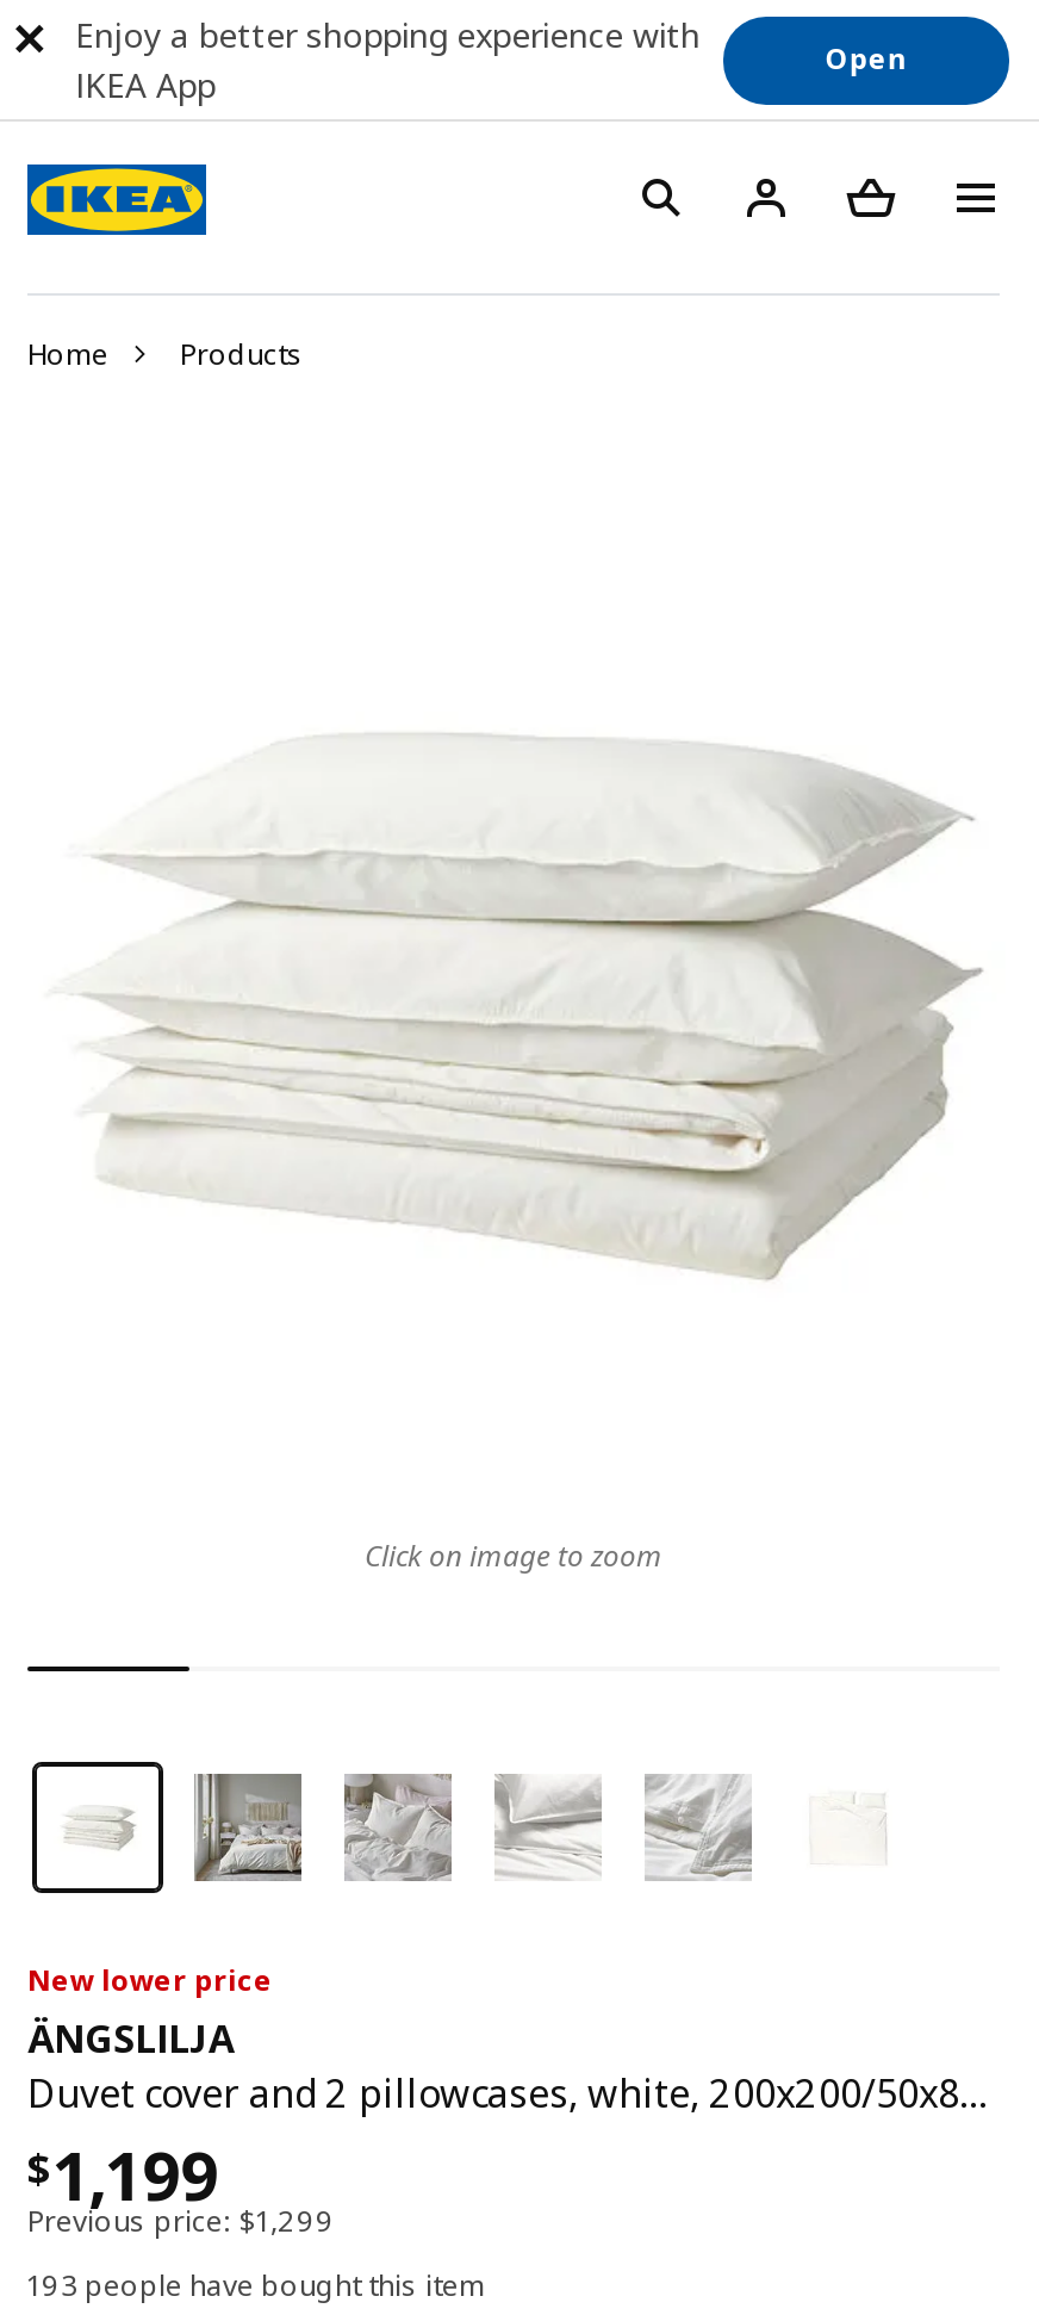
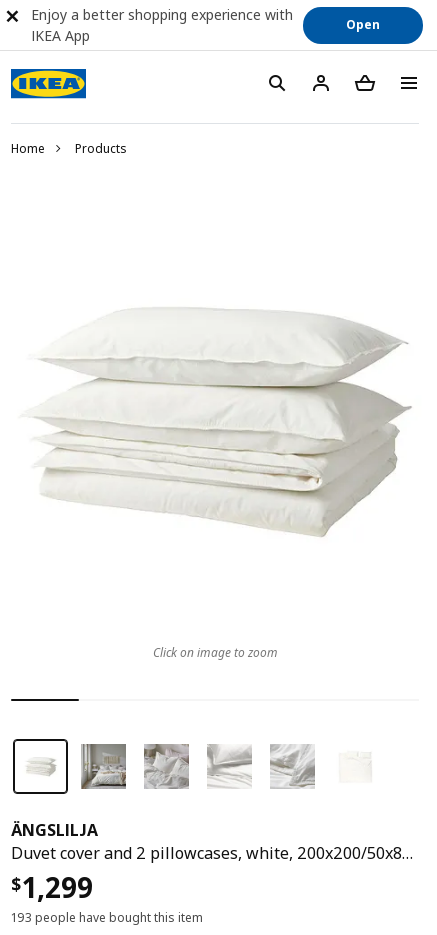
[27,1960,273,2000] New lower price -> none
[27,2129,335,2241] $ 1,199 | Previous price: $1,299 -> [11,868,93,906] $ 1,299

